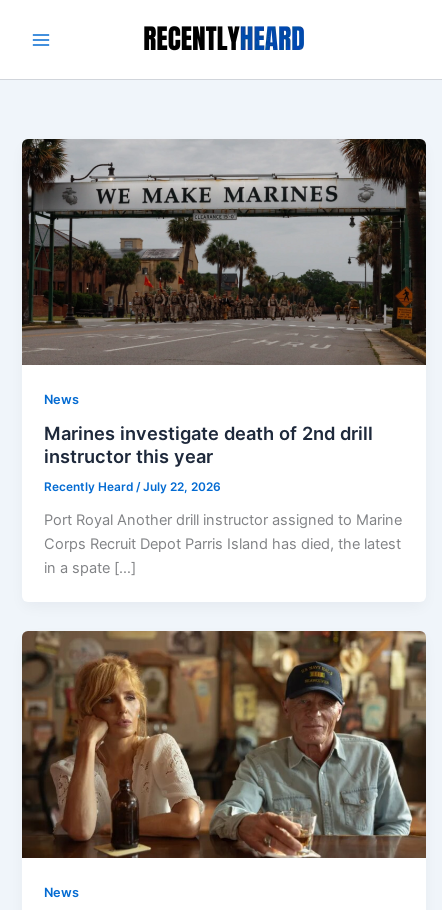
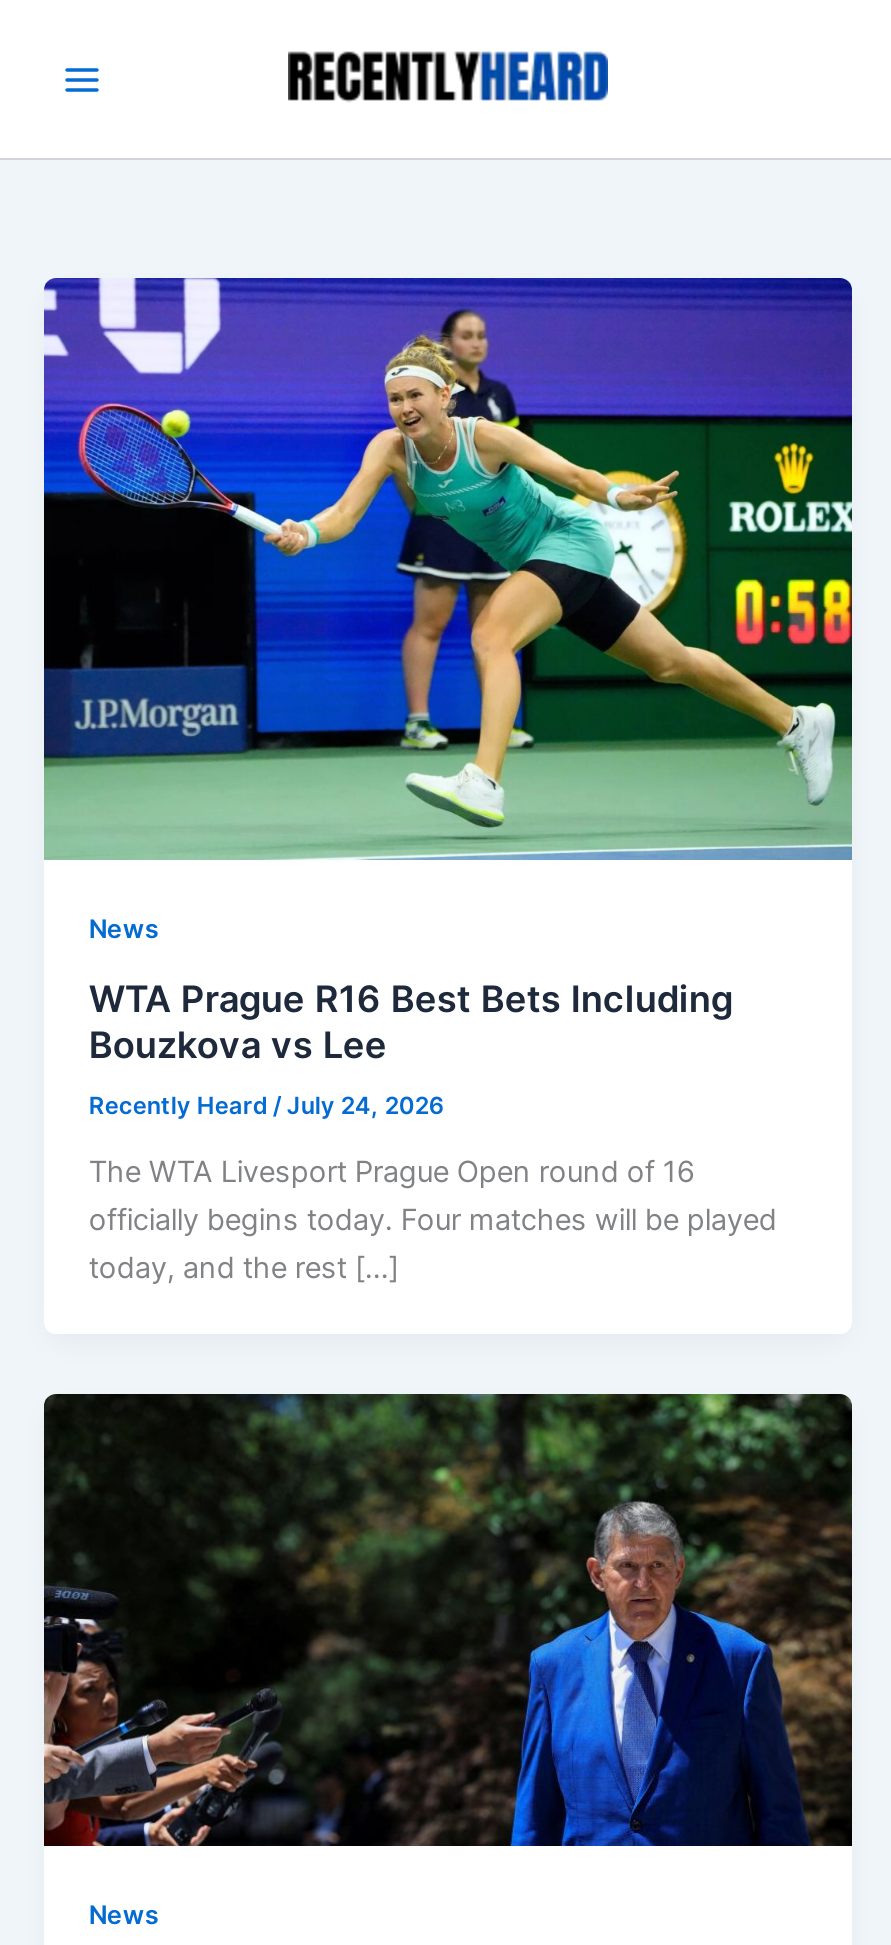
[21,138,427,366] [image] -> [42,276,854,862] [image]
[44,422,373,467] Marines investigate death of 2nd drill | instructor this year -> [89,976,733,1066] WTA Prague R16 Best Bets Including | Bouzkova vs Lee
[44,480,221,494] Recently Heard / July 22, 2026 -> [89,1091,445,1119] Recently Heard / July 24, 2026
[44,511,402,577] Port Royal Another drill instructor assigned to Marine | Corps Recruit Depot Parris Island has died, the latest | in a spate […] -> [89,1153,777,1285] The WTA Livesport Prague Open round of 16 | officially begins today. Four matches will be played | today, and the rest […]
[21,630,427,859] [image] -> [42,1394,854,1850] [image]

